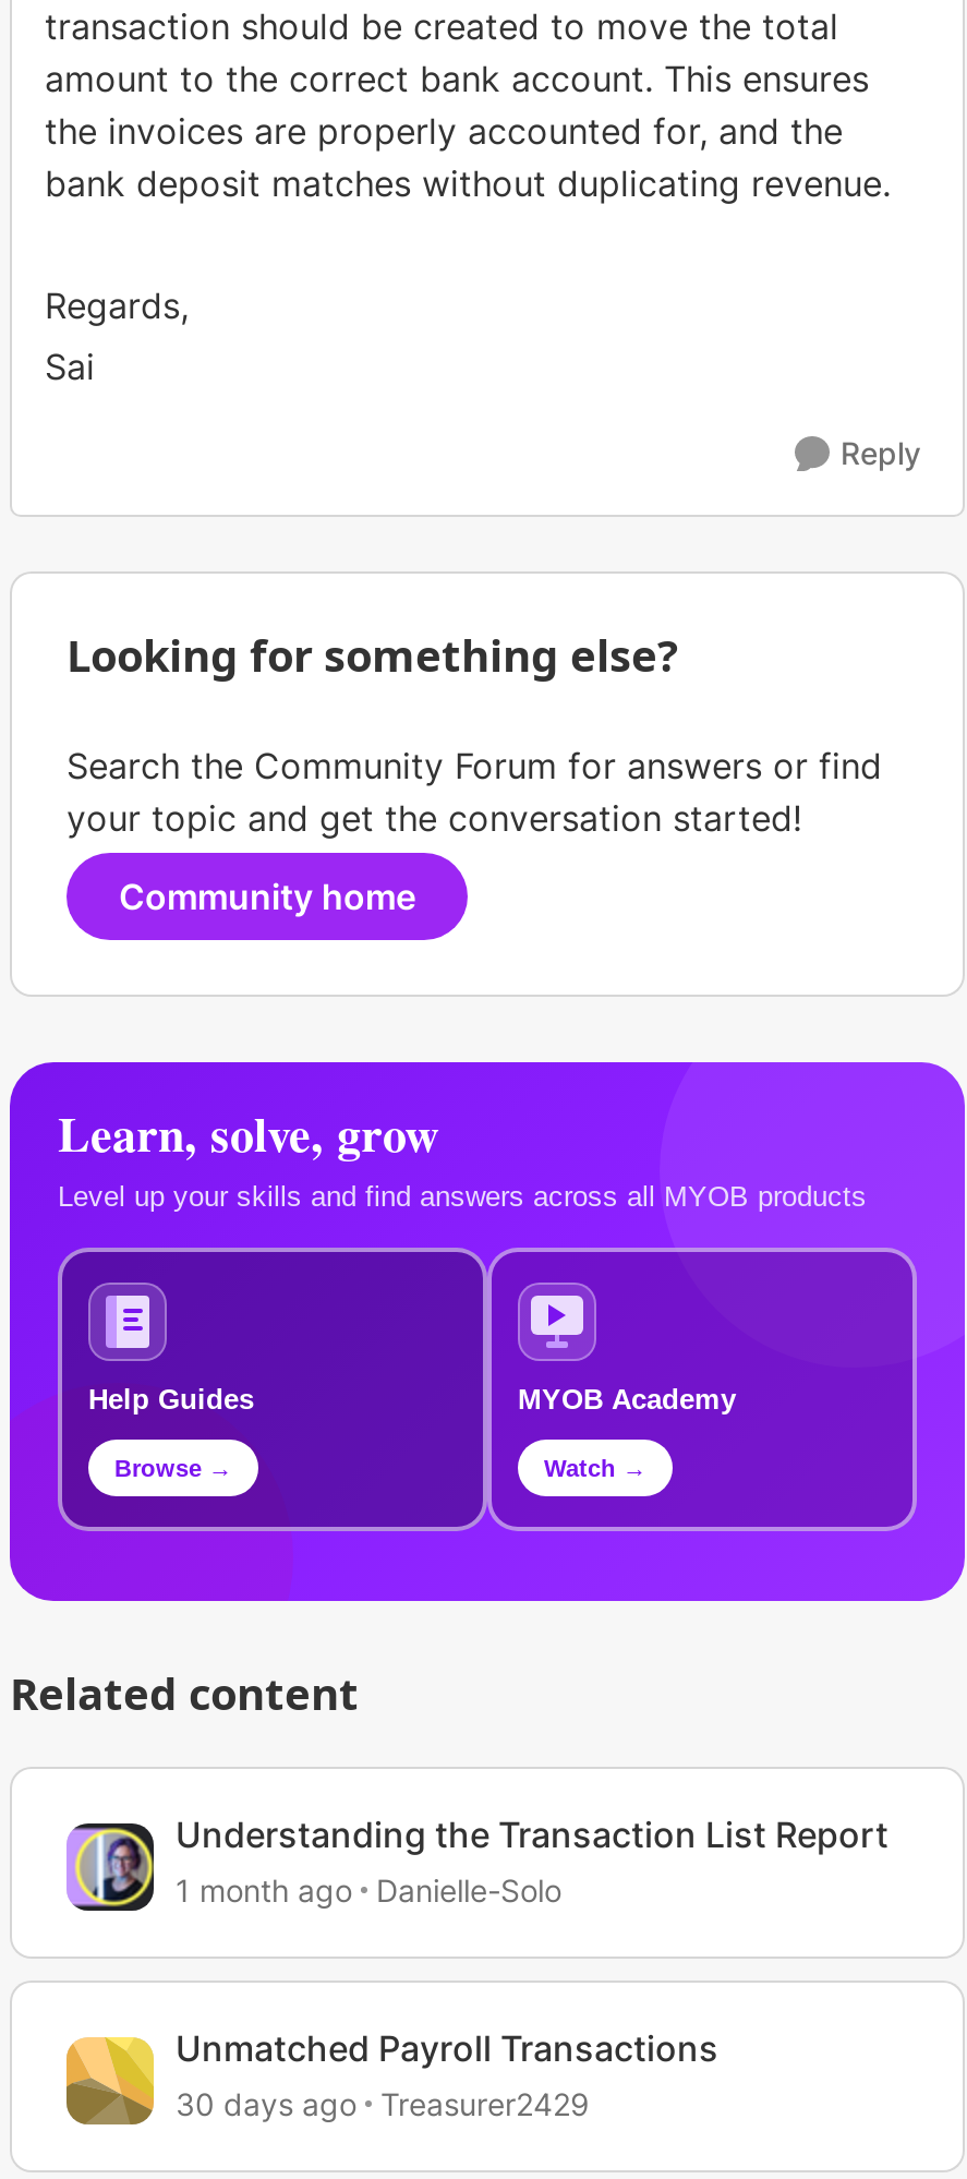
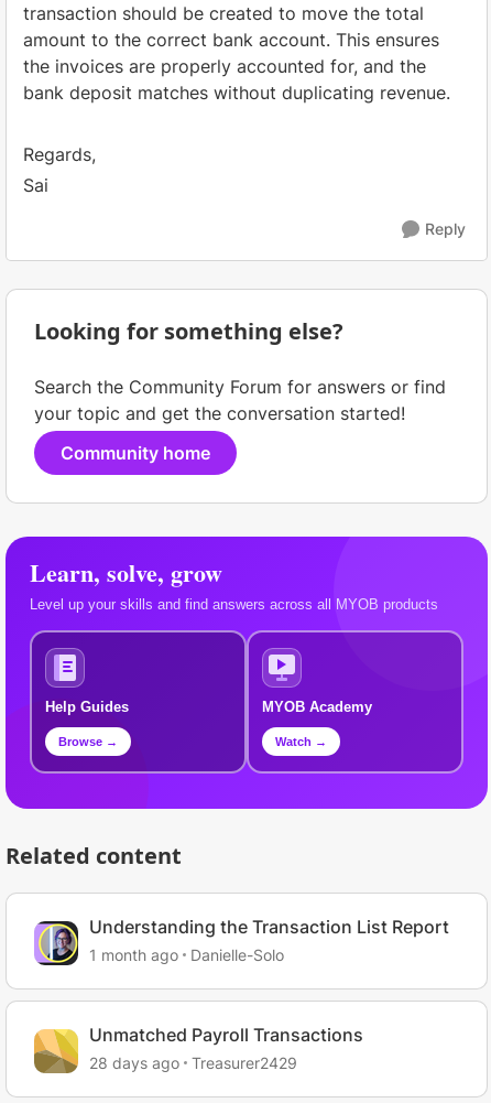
[176,2085,590,2122] 30 days ago Treasurer2429 -> [89,1053,297,1072] 28 days ago Treasurer2429

